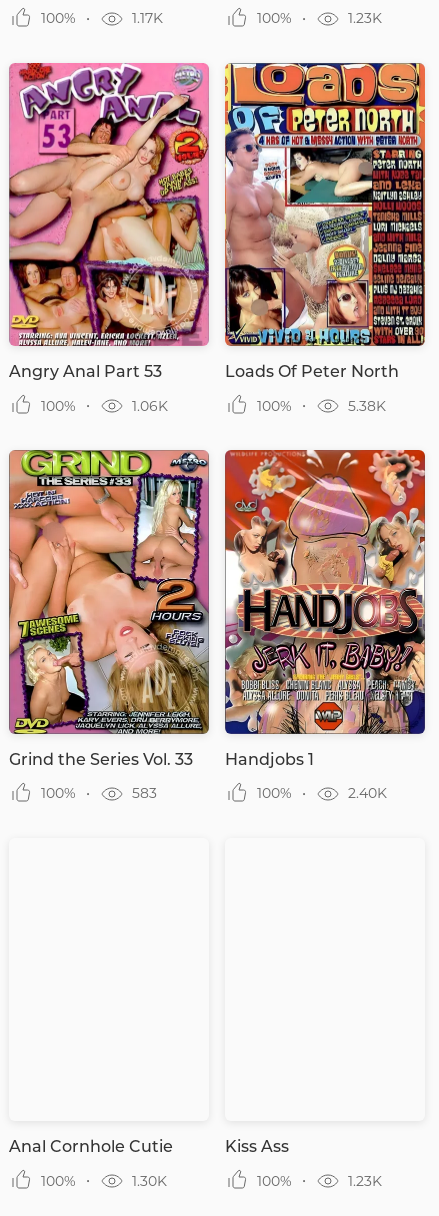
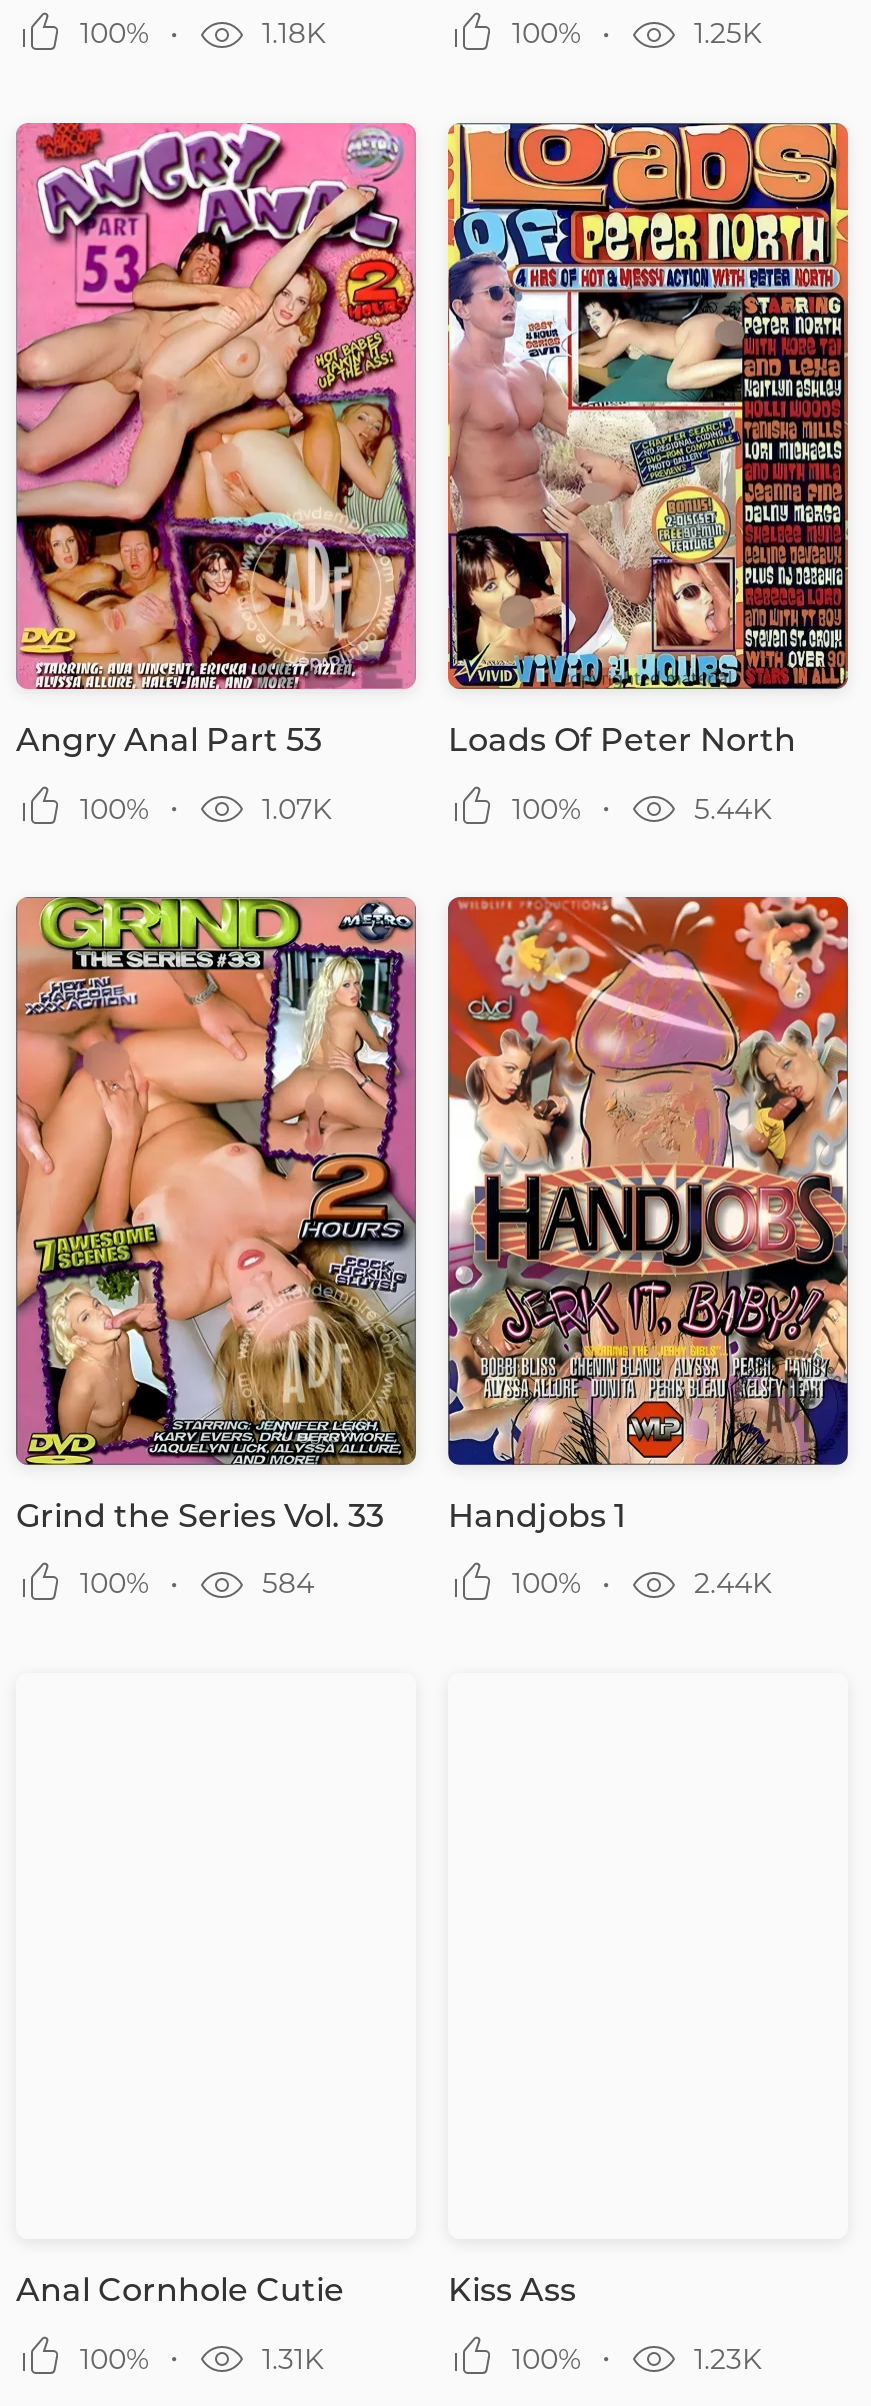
[132,9,163,27] 1.17K -> [262,15,326,51] 1.18K
[348,9,382,27] 1.23K -> [694,15,762,51] 1.25K
[132,396,168,414] 1.06K -> [262,790,332,826] 1.07K
[348,396,386,414] 5.38K -> [694,790,772,826] 5.44K
[132,784,157,802] 583 -> [262,1565,314,1601] 584
[348,784,387,802] 2.40K -> [694,1565,772,1601] 2.44K
[132,1171,167,1189] 1.30K -> [262,2340,324,2376] 1.31K

